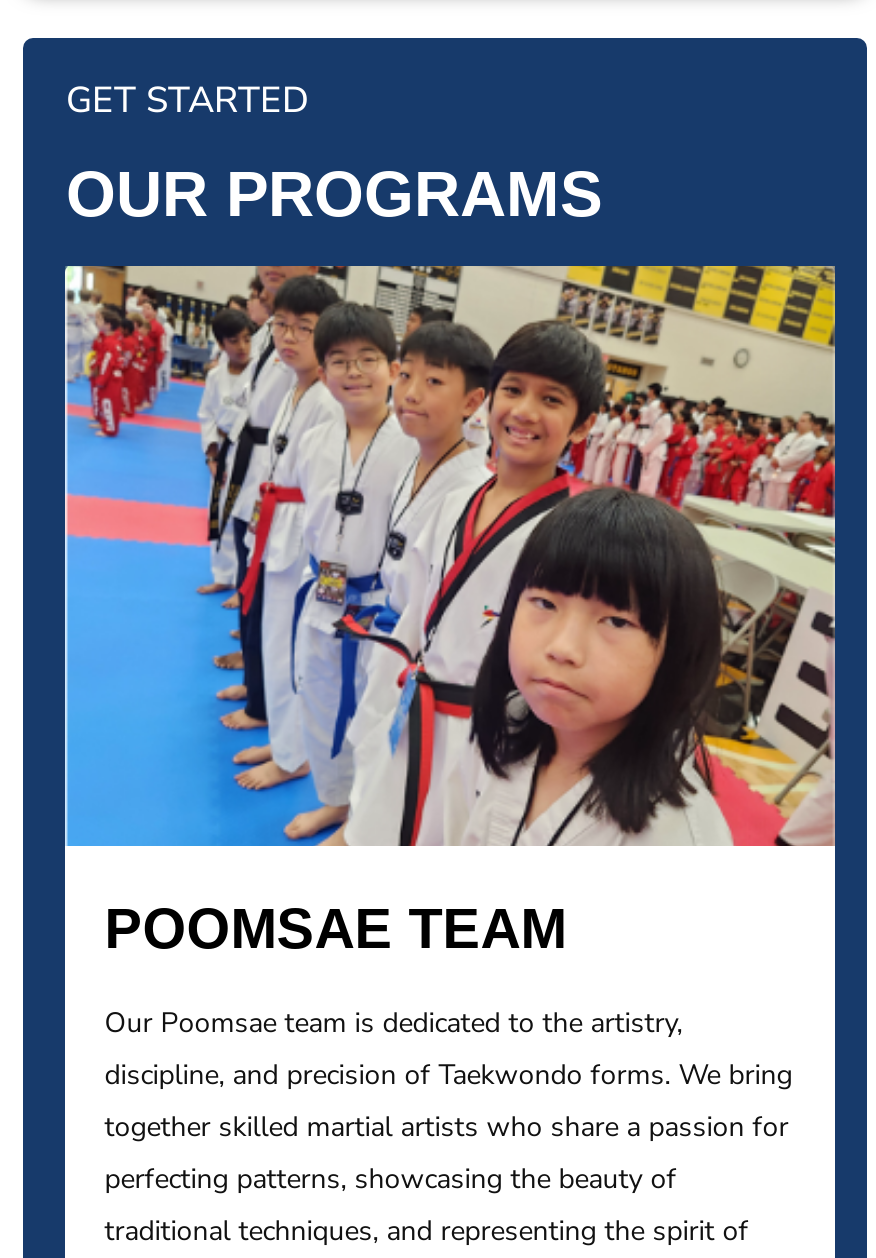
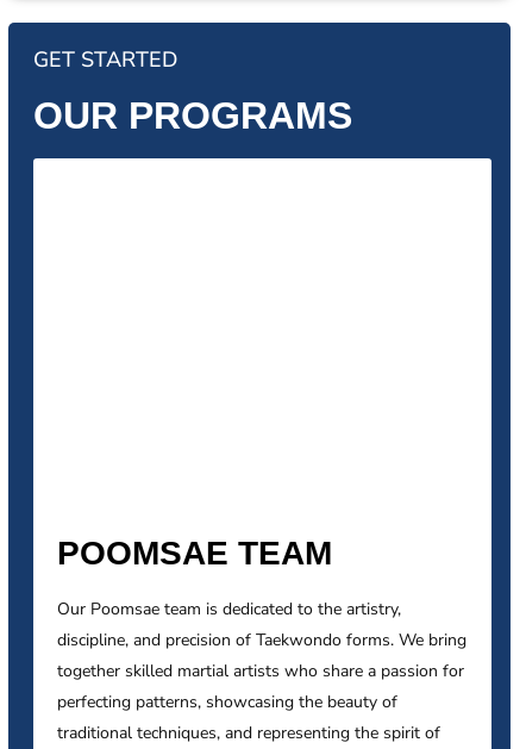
[65,264,837,848] [image] -> none

